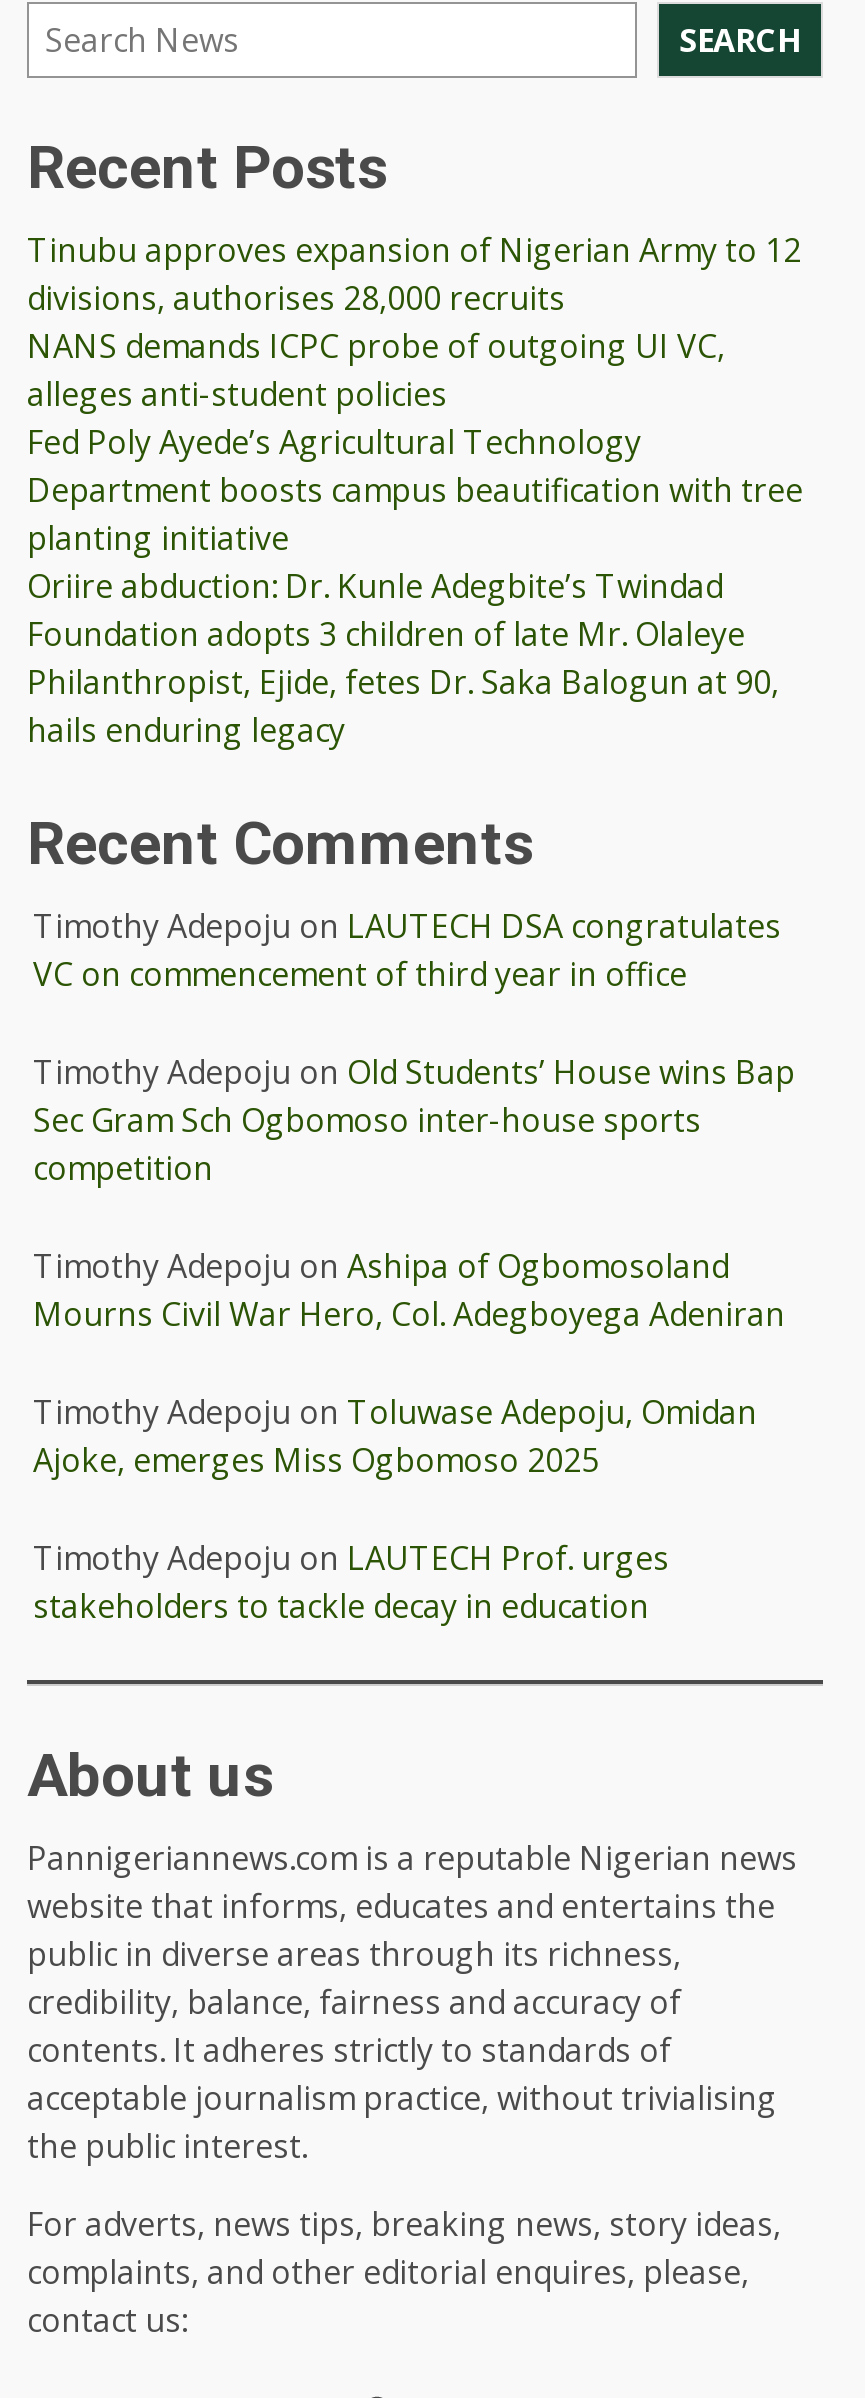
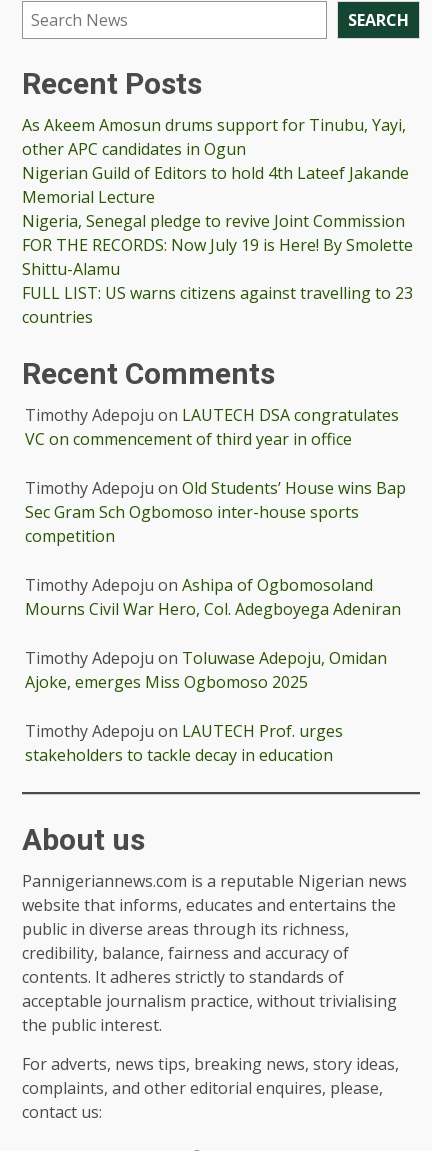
[27,229,803,753] Tinubu approves expansion of Nigerian Army to 12 | divisions, authorises 28,000 recruits | NANS demands ICPC probe of outgoing UI VC, | alleges anti-student policies | Fed Poly Ayede’s Agricultural Technology | Department boosts campus beautification with tree | planting initiative | Oriire abduction: Dr. Kunle Adegbite’s Twindad | Foundation adopts 3 children of late Mr. Olaleye | Philanthropist, Ejide, fetes Dr. Saka Balogun at 90, | hails enduring legacy -> [22,114,413,328] As Akeem Amosun drums support for Tinubu, Yayi, | other APC candidates in Ogun | Nigerian Guild of Editors to hold 4th Lateef Jakande | Memorial Lecture | Nigeria, Senegal pledge to revive Joint Commission | FOR THE RECORDS: Now July 19 is Here! By Smolette | Shittu-Alamu | FULL LIST: US warns citizens against travelling to 23 | countries

